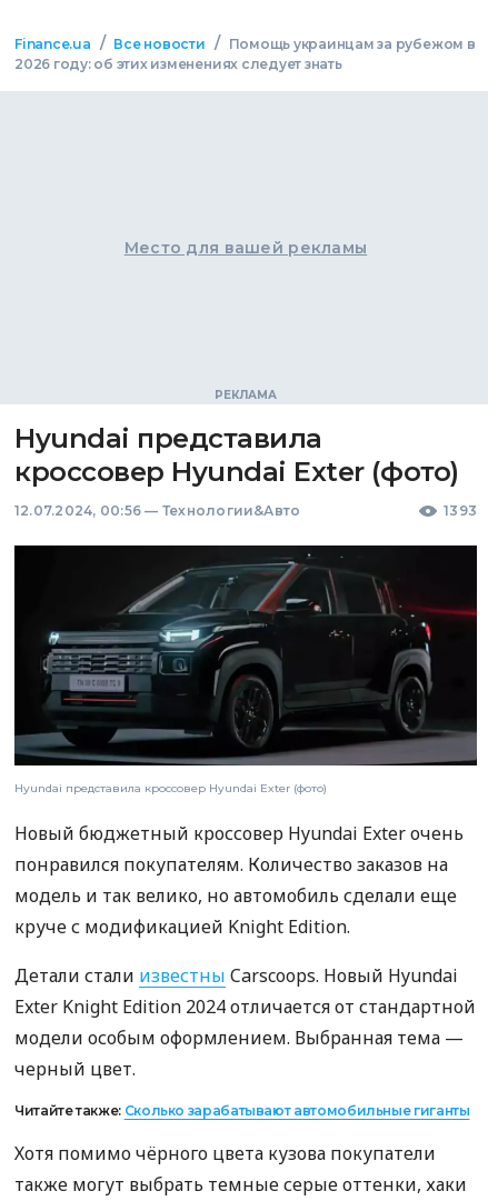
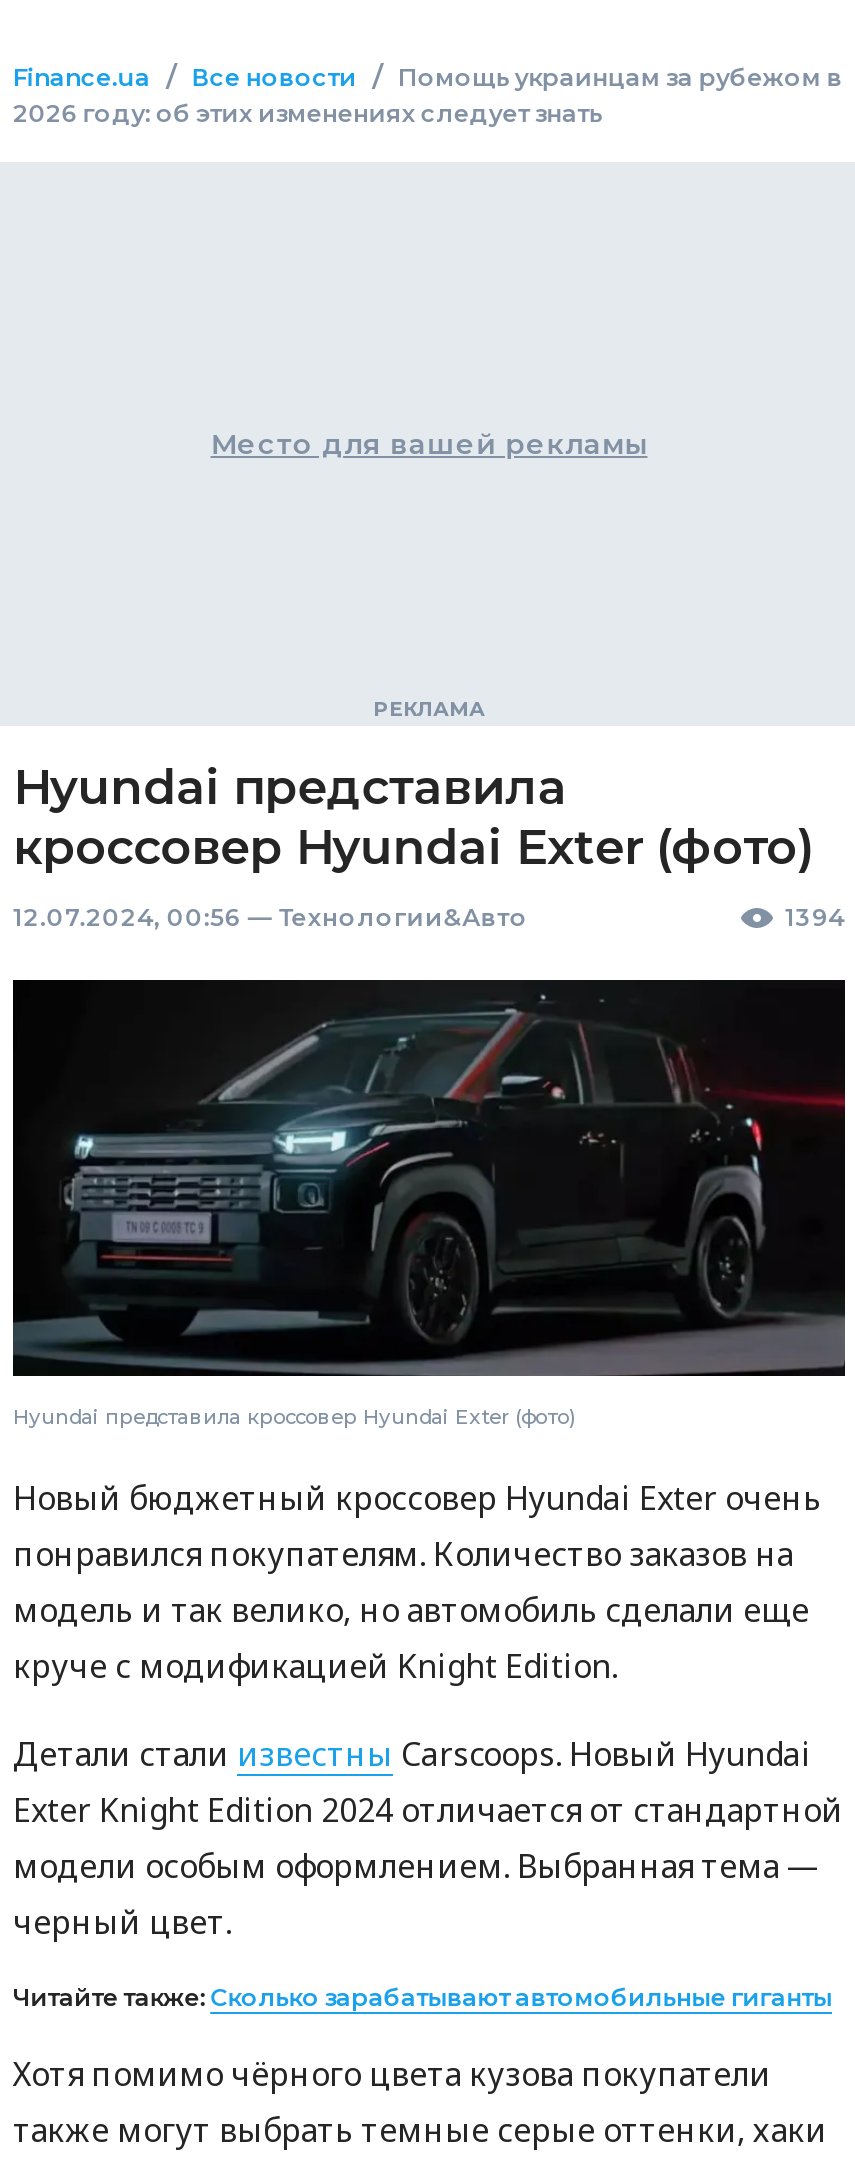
[444,503,477,519] 1393 -> [785,903,845,933] 1394

